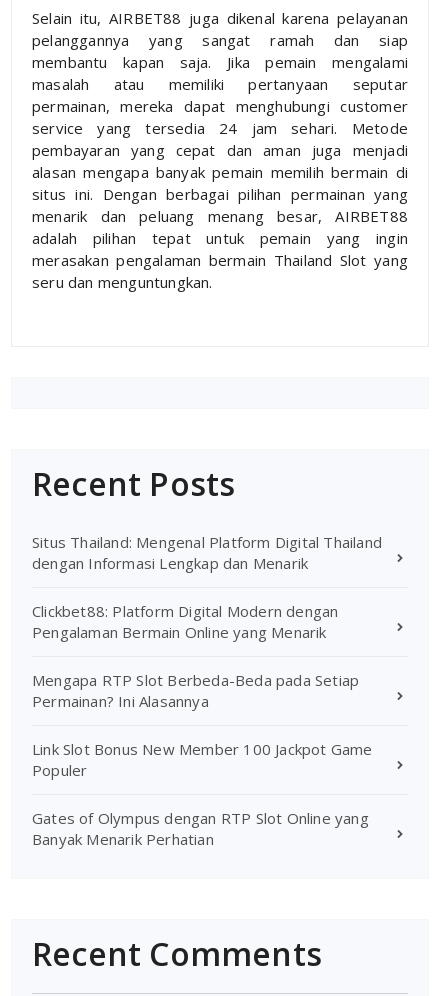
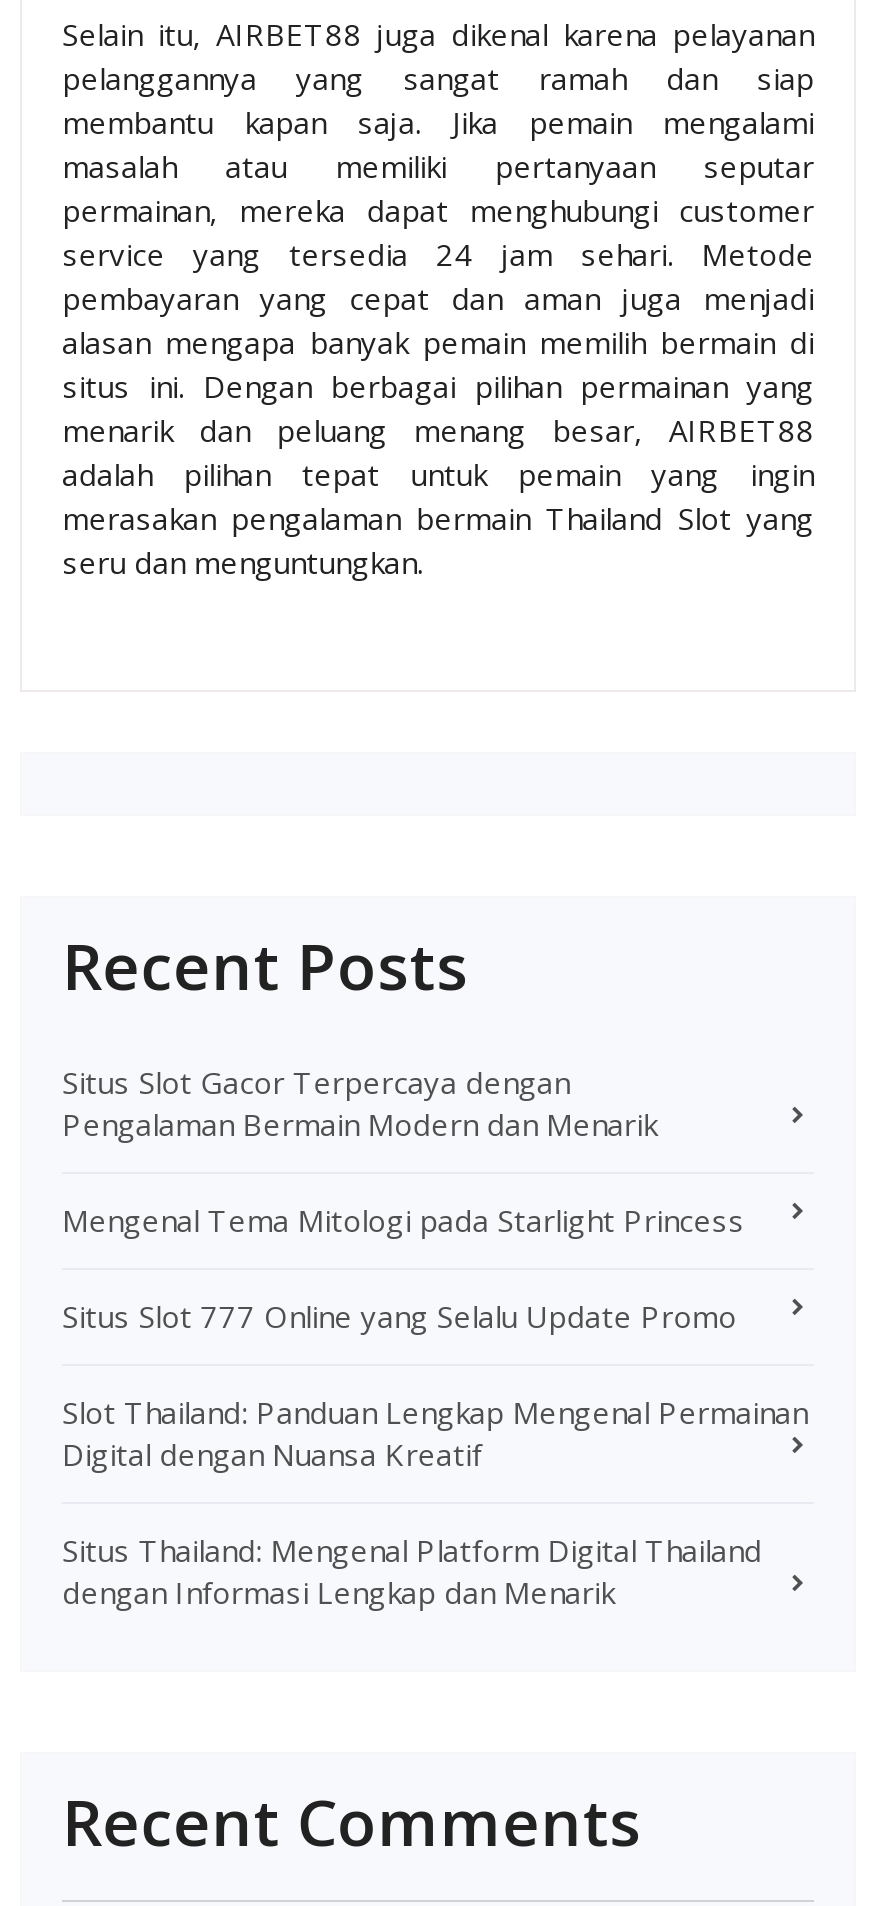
none -> [62,1061,808,1473] Situs Slot Gacor Terpercaya dengan | Pengalaman Bermain Modern dan Menarik | Mengenal Tema Mitologi pada Starlight Princess | Situs Slot 777 Online yang Selalu Update Promo | Slot Thailand: Panduan Lengkap Mengenal Permainan | Digital dengan Nuansa Kreatif
moved [32,532,382,573] -> [62,1529,762,1611]: Situs Thailand: Mengenal Platform Digital Thailand | dengan Informasi Lengkap dan Menarik
[32,601,373,849] Clickbet88: Platform Digital Modern dengan | Pengalaman Bermain Online yang Menarik | Mengapa RTP Slot Berbeda-Beda pada Setiap | Permainan? Ini Alasannya | Link Slot Bonus New Member 100 Jackpot Game | Populer | Gates of Olympus dengan RTP Slot Online yang | Banyak Menarik Perhatian -> none

